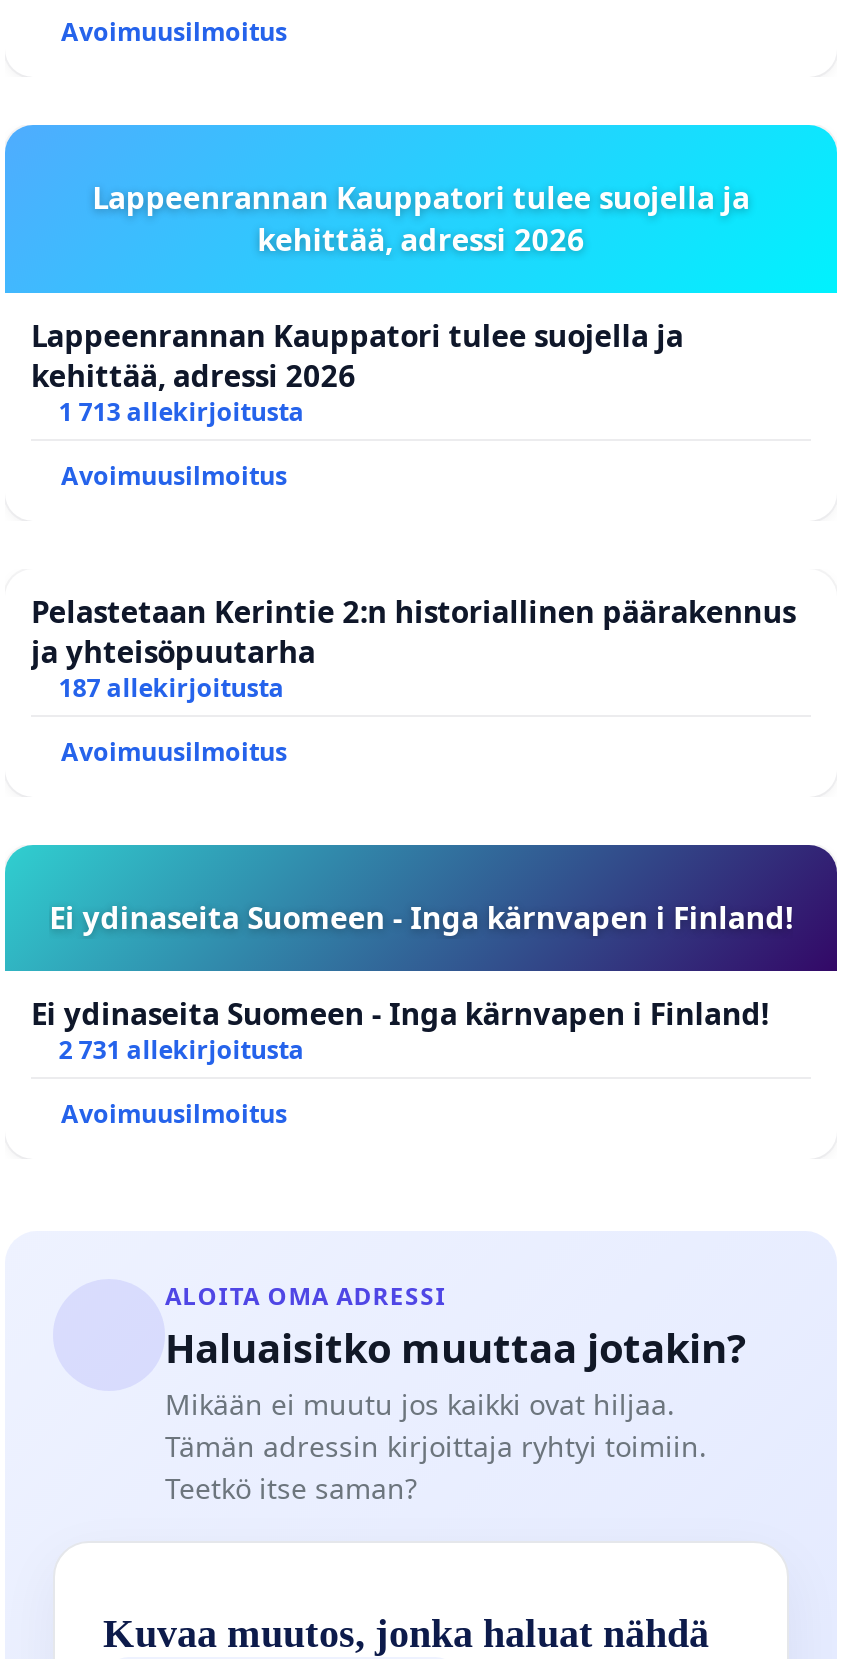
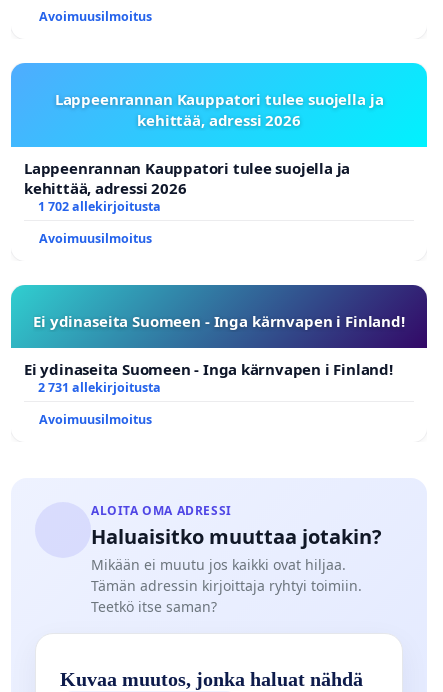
[31,394,796,704] 1 713 allekirjoitusta | Avoimuusilmoitus | Pelastetaan Kerintie 2:n historiallinen päärakennus | ja yhteisöpuutarha | 187 allekirjoitusta -> [38,198,161,215] 1 702 allekirjoitusta

